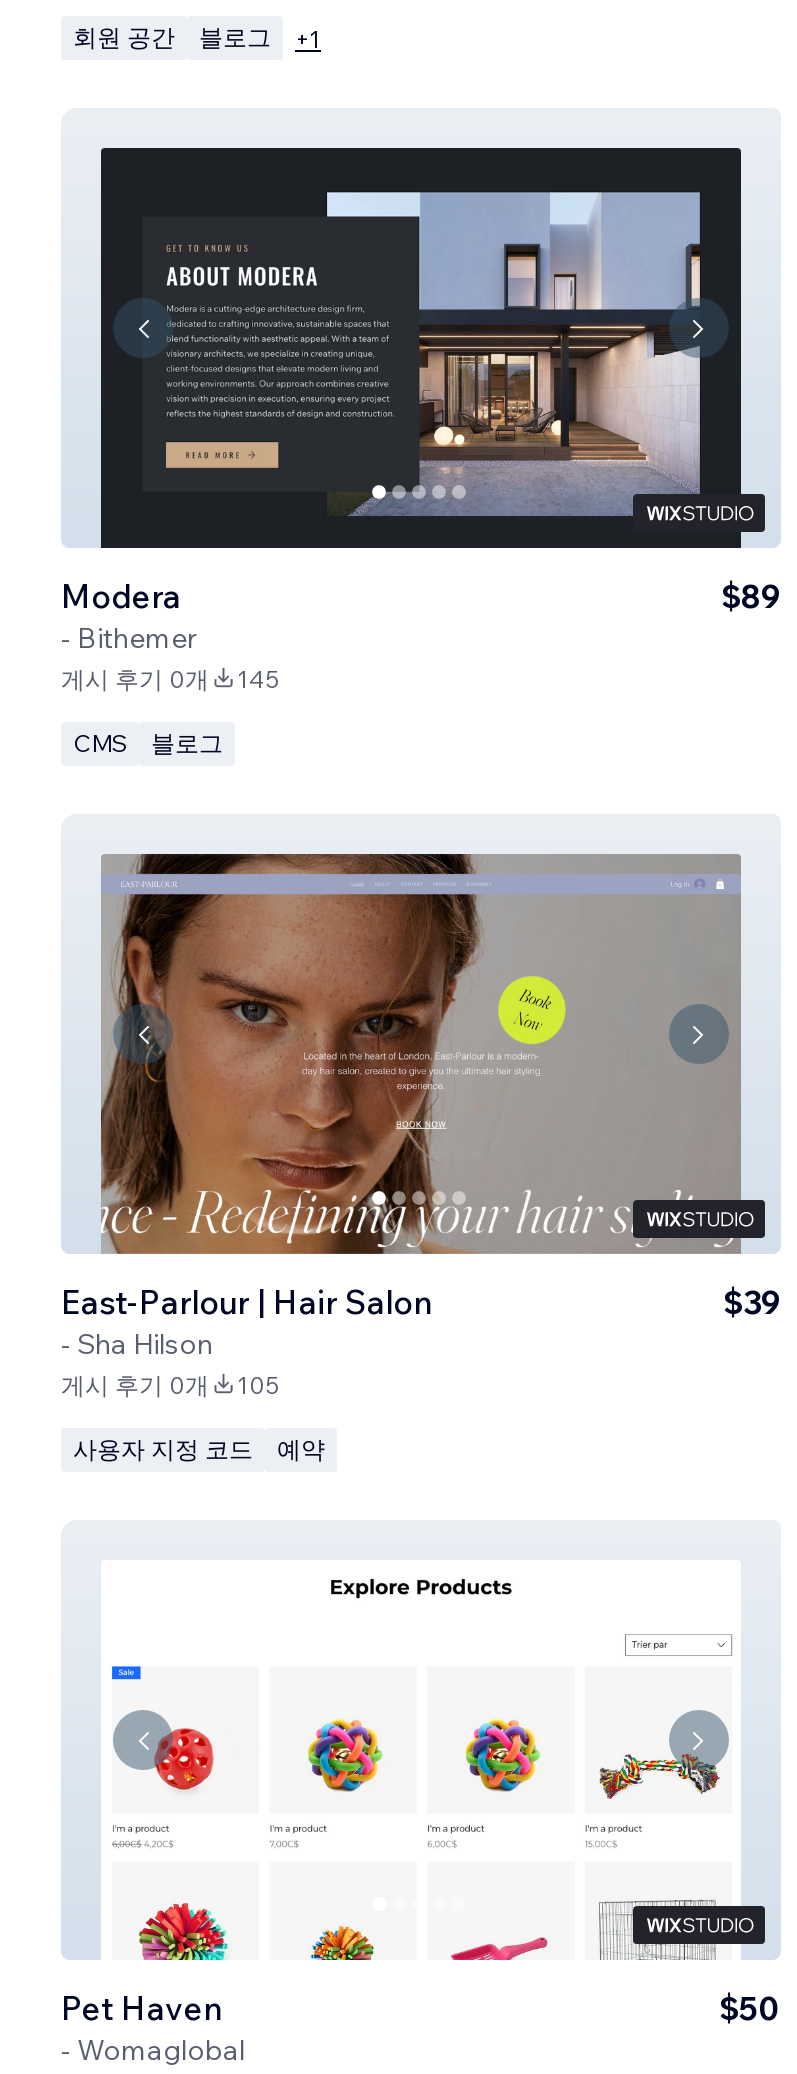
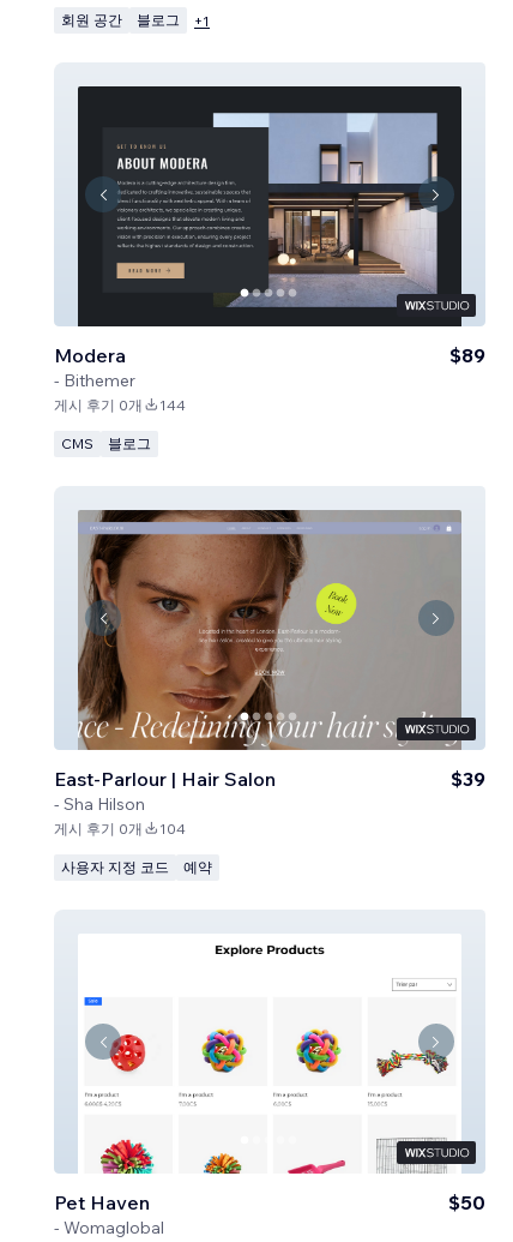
[61,664,279,694] 게시 후기 0개 145 -> [54,396,186,414] 게시 후기 0개 144
[61,1370,279,1400] 게시 후기 0개 105 -> [54,820,186,838] 게시 후기 0개 104

